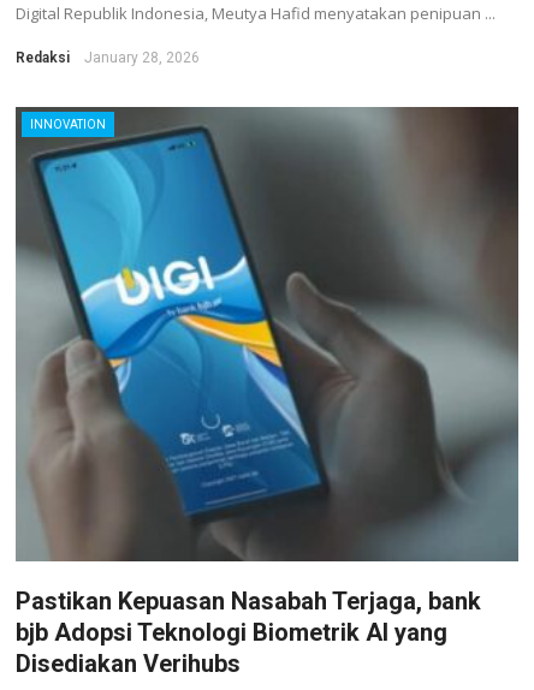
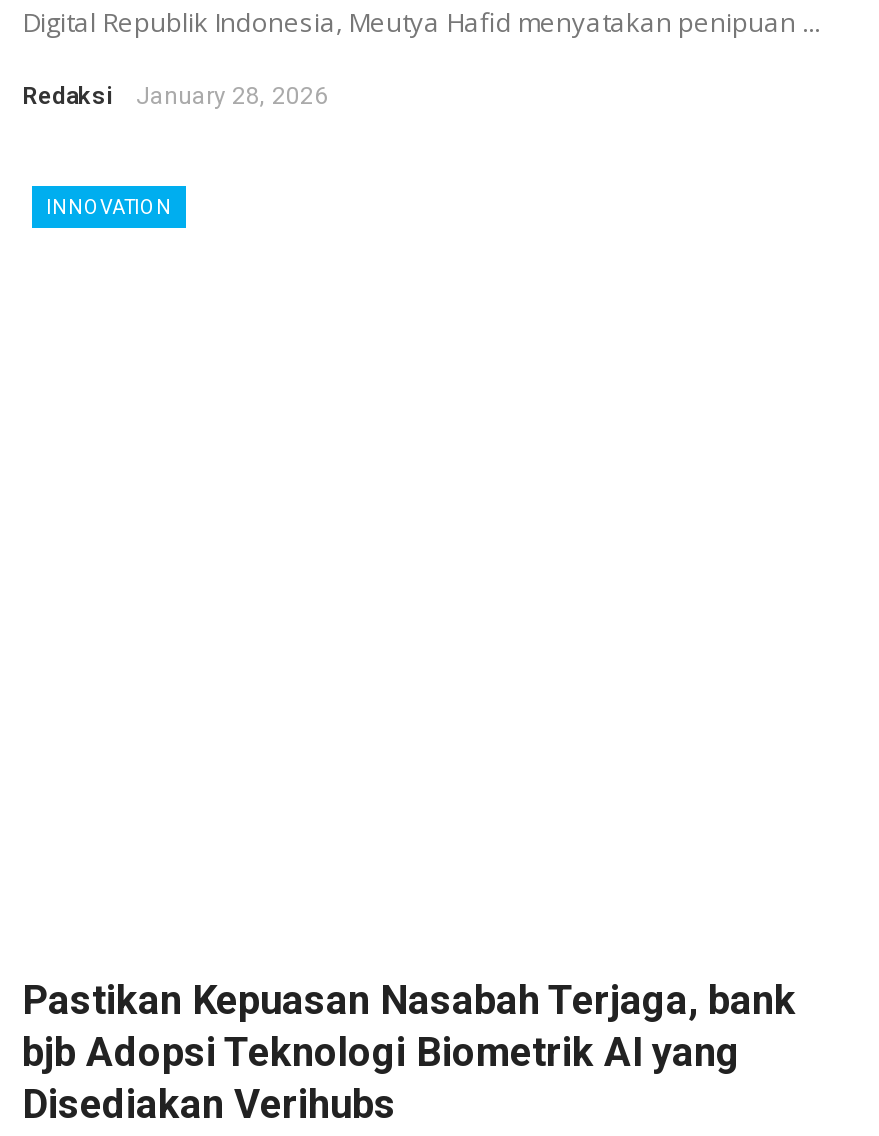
[14,106,520,563] [image] -> none

